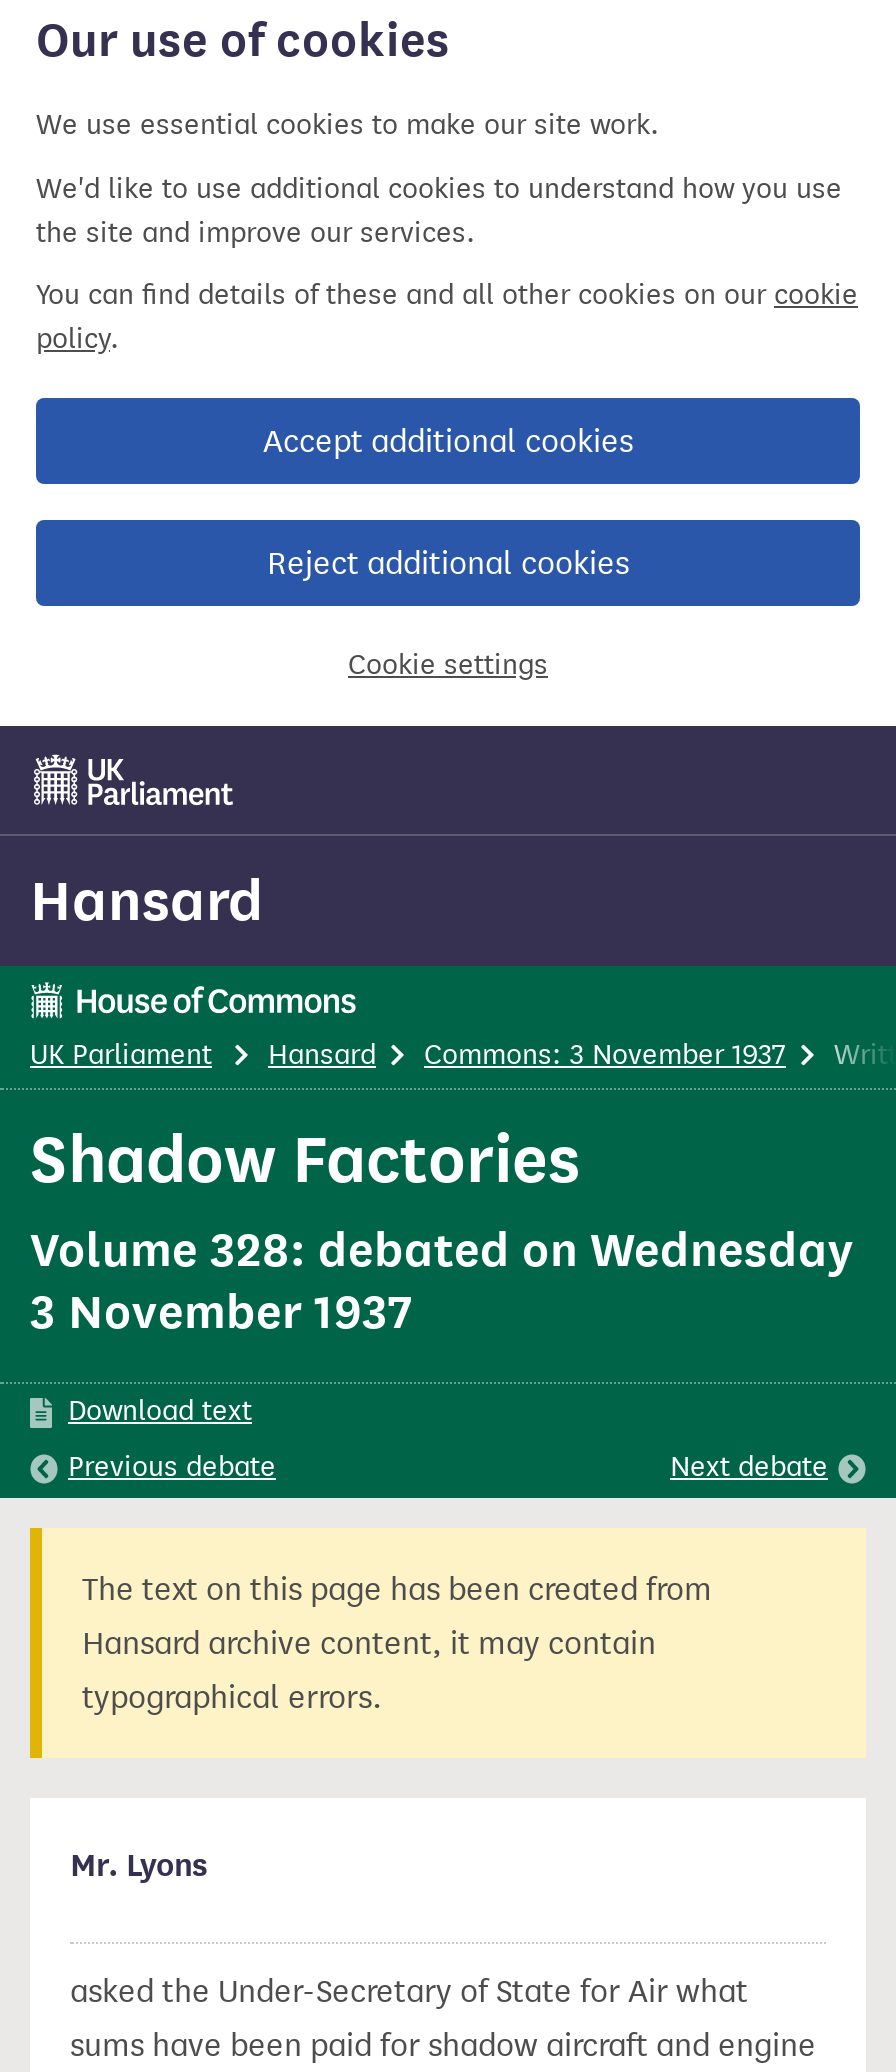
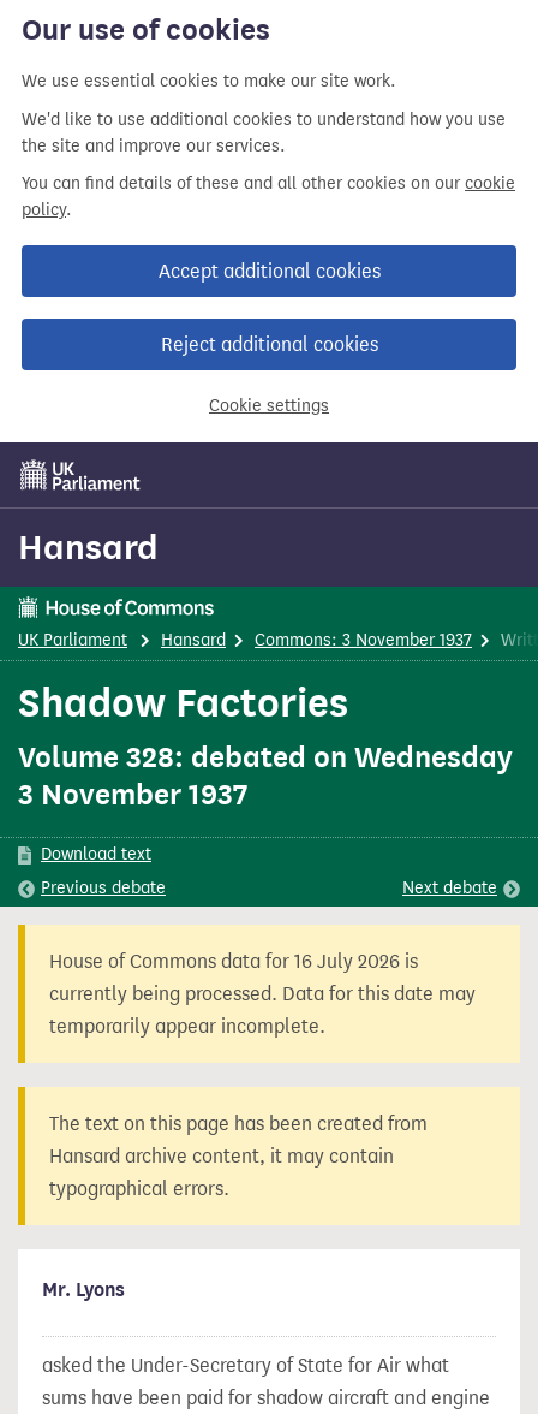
none -> [49,950,476,1038] House of Commons data for 16 July 2026 is | currently being processed. Data for this date may | temporarily appear incomplete.

